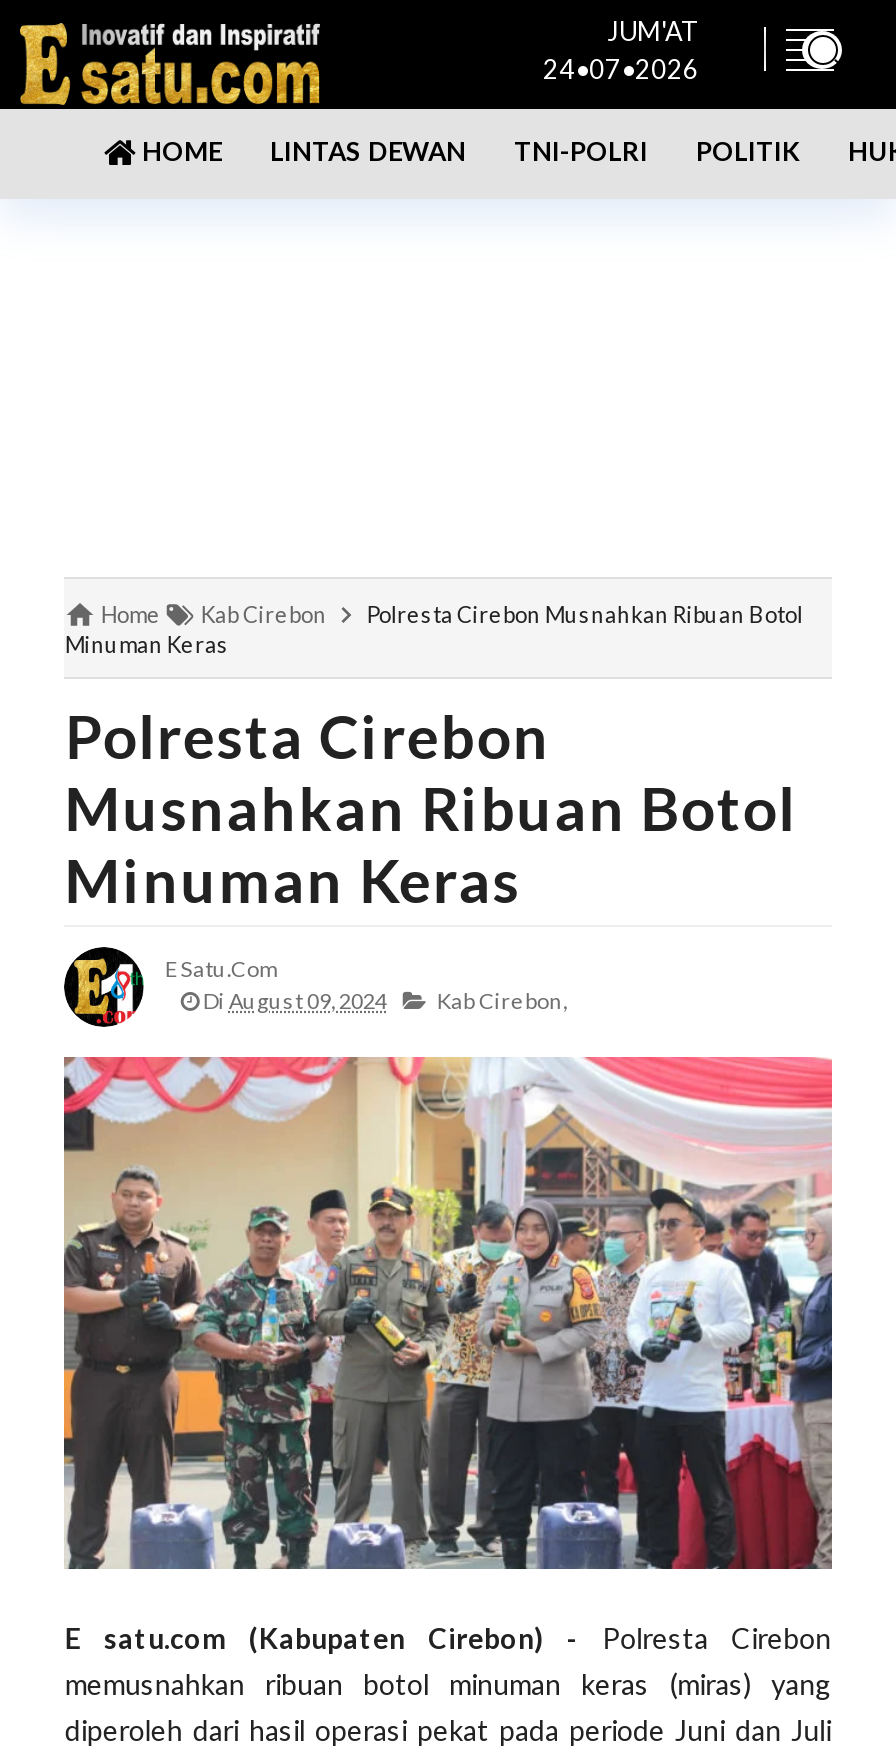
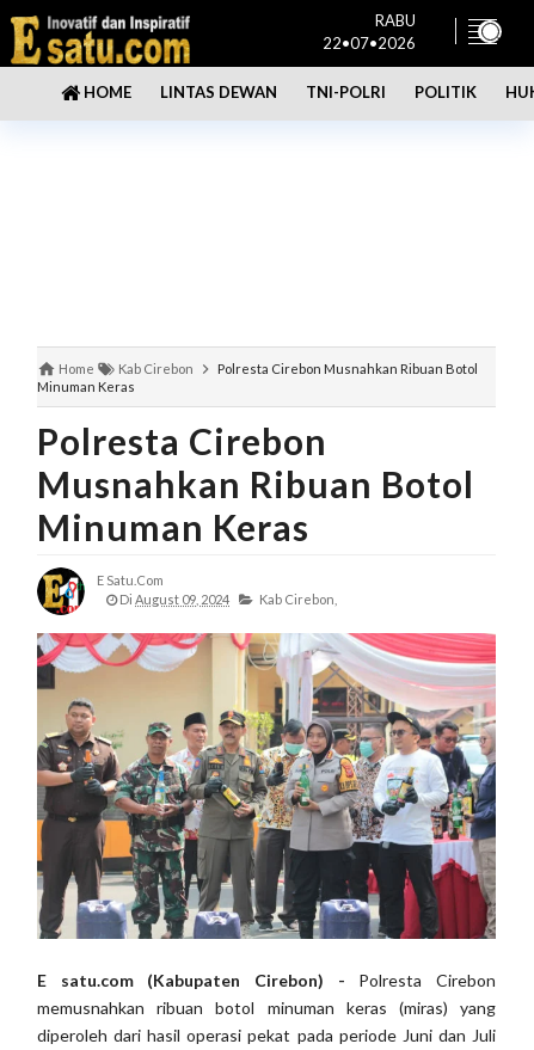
[543,15,699,85] JUM'AT | 24•07•2026 -> [323,11,416,53] RABU | 22•07•2026

